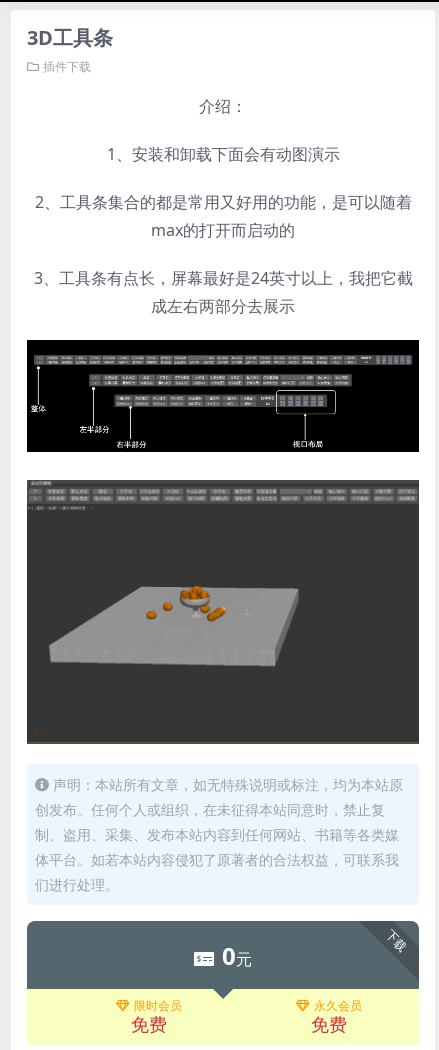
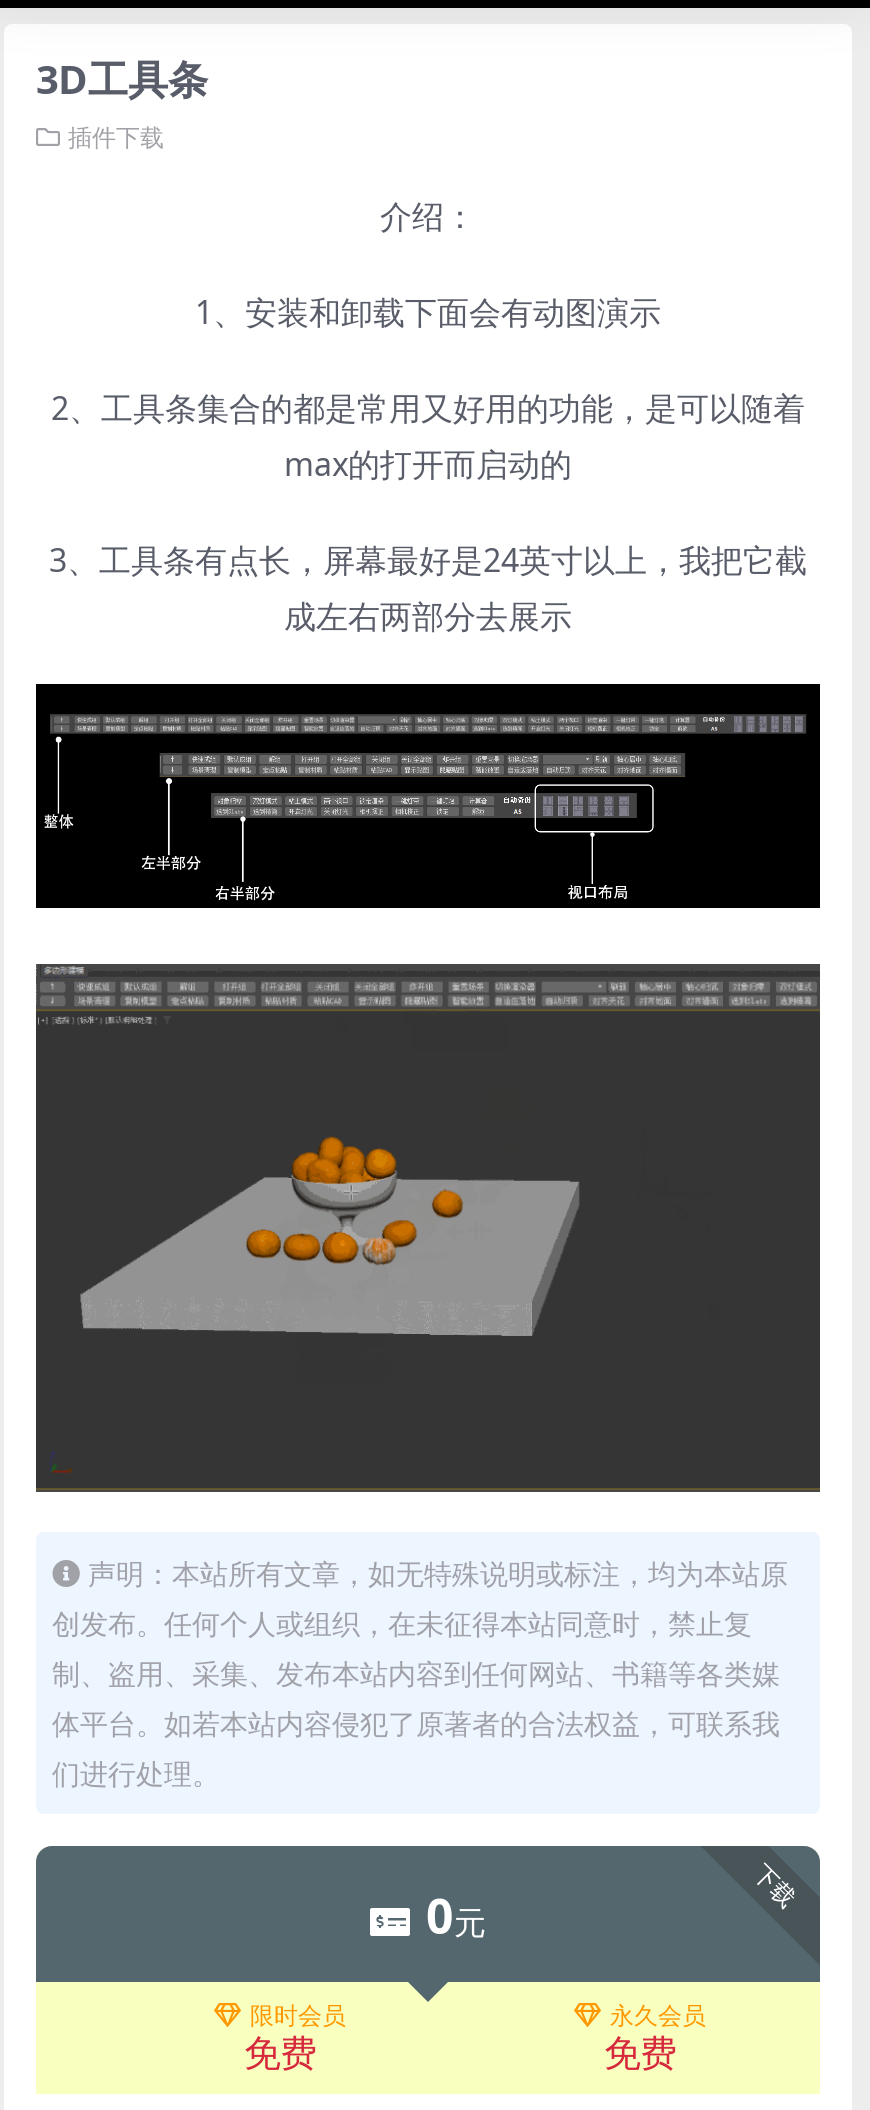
[133,567,240,630] [image] -> [244,1136,464,1266] [image]

